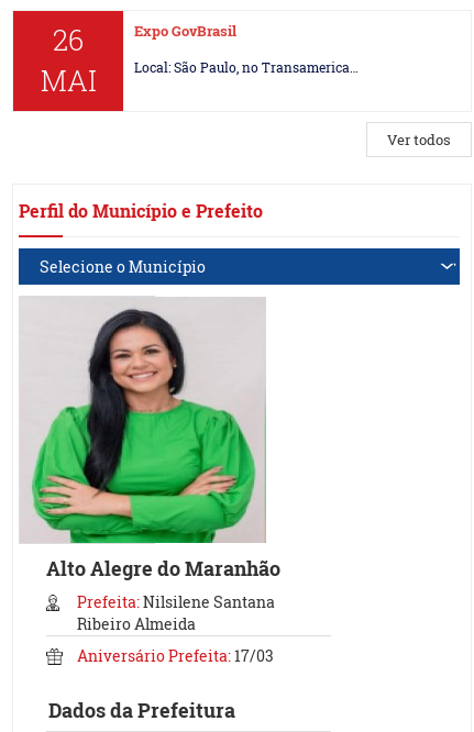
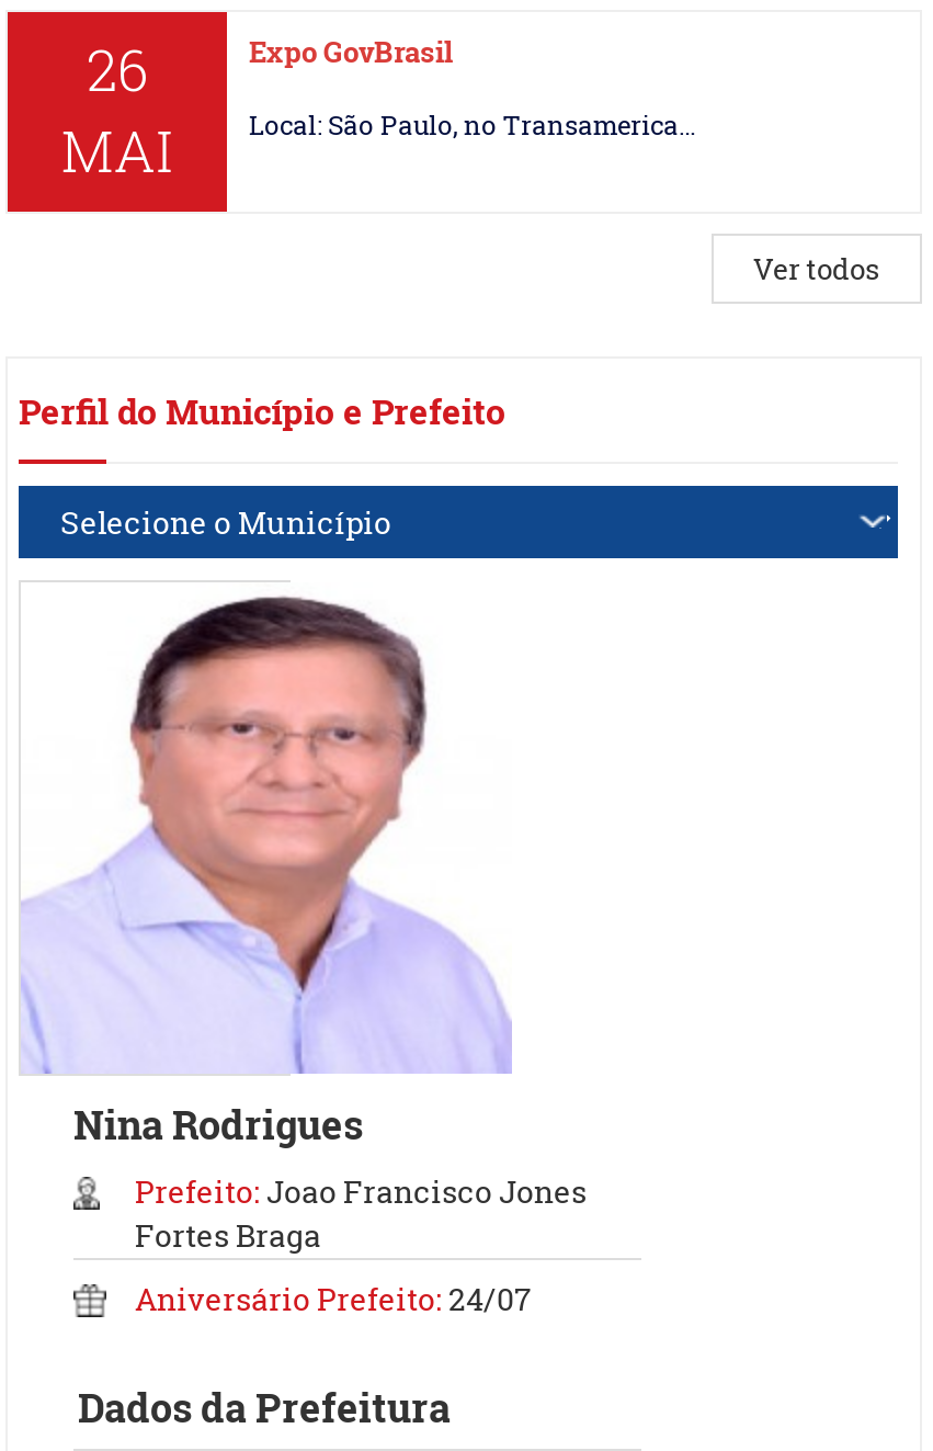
[21,297,280,634] [image] | Alto Alegre do Maranhão | Prefeita: Nilsilene Santana | Ribeiro Almeida -> [23,585,587,1256] [image] | Nina Rodrigues | Prefeito: Joao Francisco Jones | Fortes Braga
[77,645,274,666] Aniversário Prefeita: 17/03 -> [135,1278,532,1320] Aniversário Prefeito: 24/07

